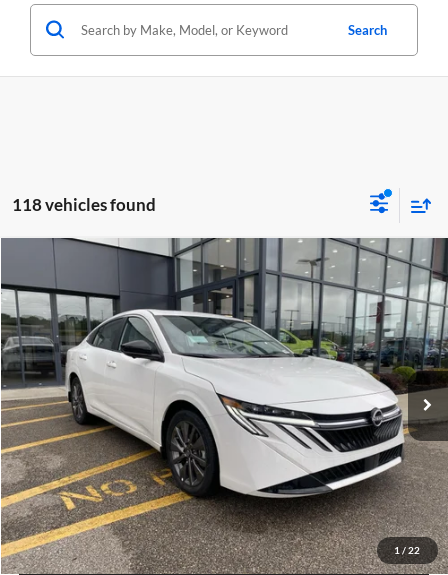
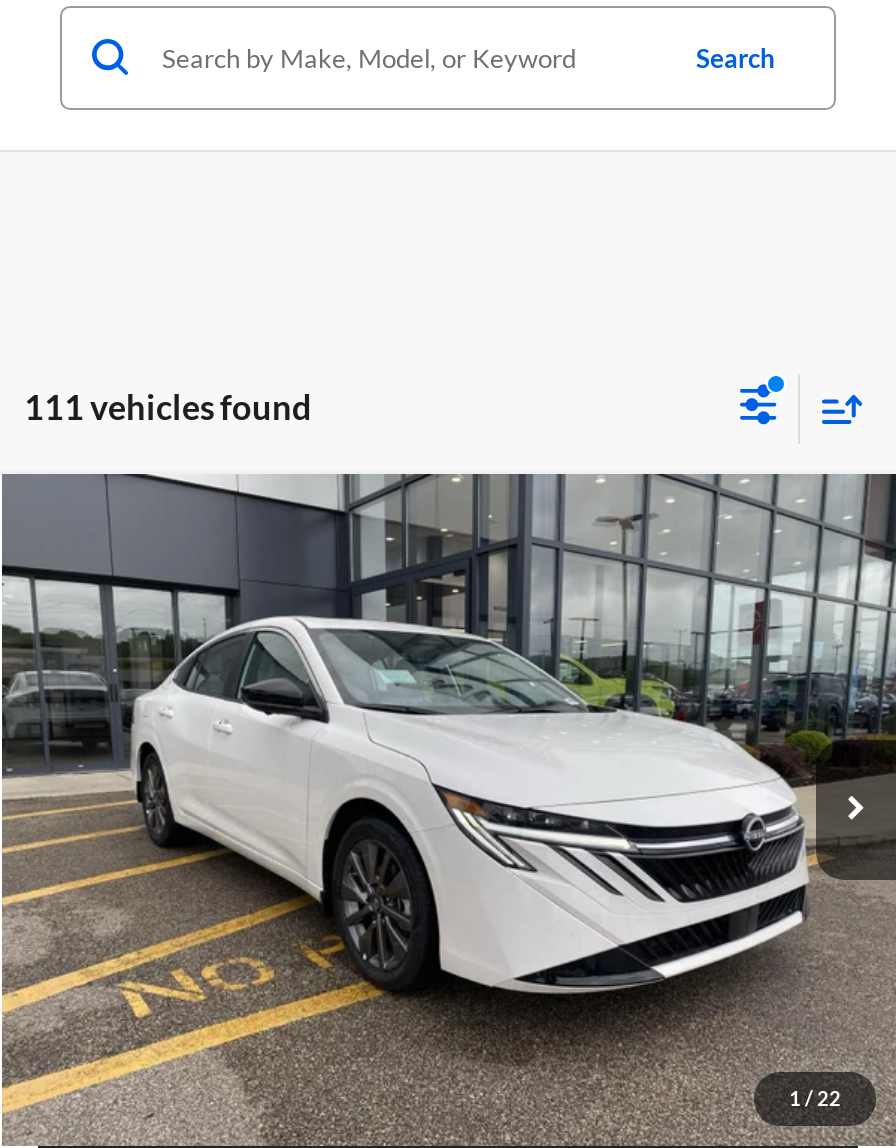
[12,194,156,215] 118 vehicles found -> [24,386,312,428] 111 vehicles found

